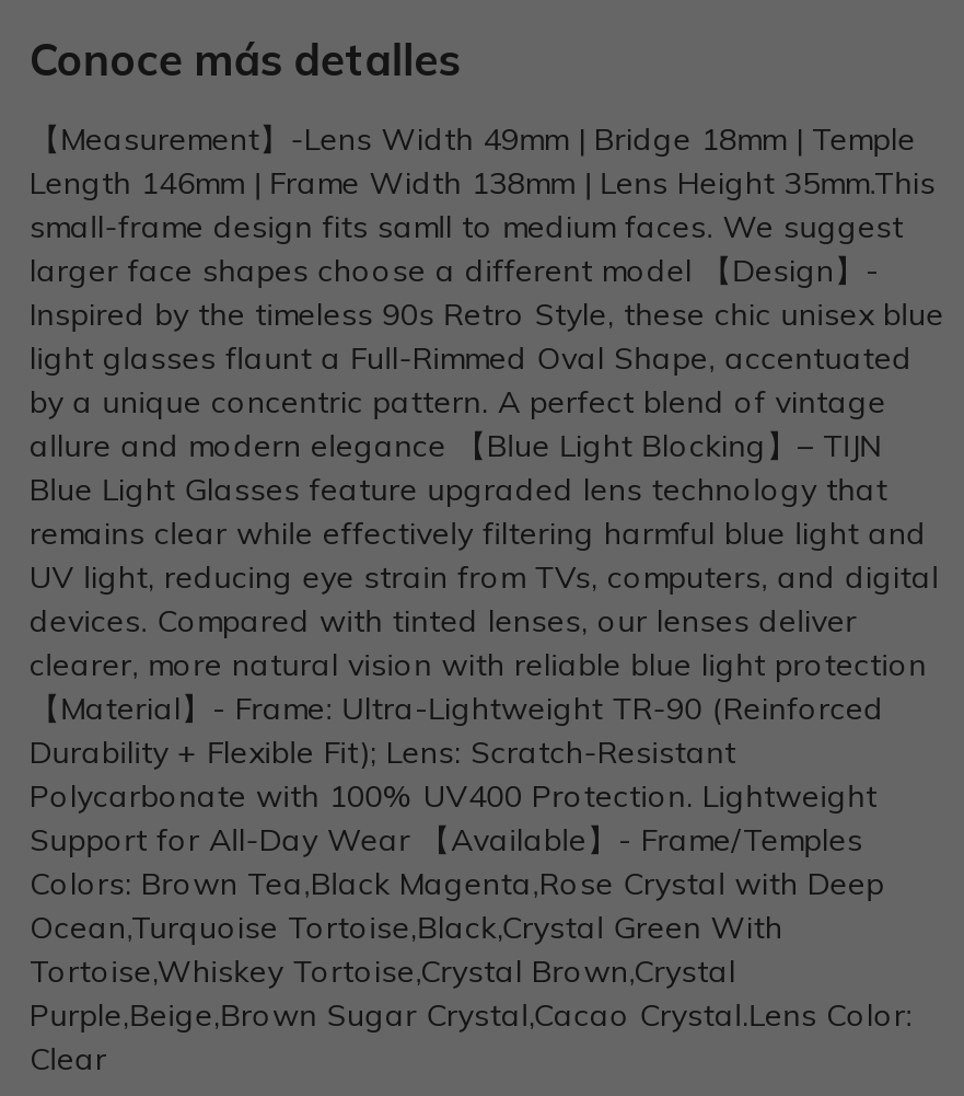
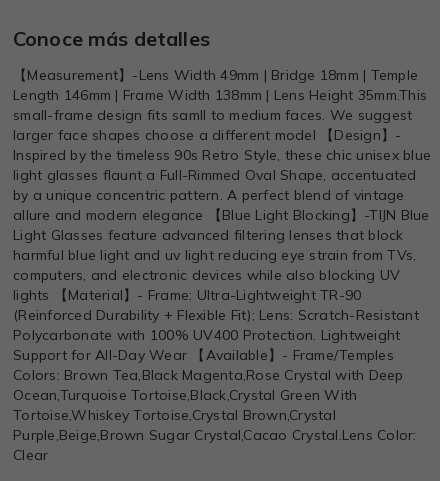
[30,425,939,771] allure and modern elegance 【Blue Light Blocking】– TIJN | Blue Light Glasses feature upgraded lens technology that | remains clear while effectively filtering harmful blue light and | UV light, reducing eye strain from TVs, computers, and digital | devices. Compared with tinted lenses, our lenses deliver | clearer, more natural vision with reliable blue light protection | 【Material】- Frame: Ultra-Lightweight TR-90 (Reinforced | Durability + Flexible Fit); Lens: Scratch-Resistant -> [13,205,429,323] allure and modern elegance 【Blue Light Blocking】-TIJN Blue | Light Glasses feature advanced filtering lenses that block | harmful blue light and uv light reducing eye strain from TVs, | computers, and electronic devices while also blocking UV | lights 【Material】- Frame: Ultra-Lightweight TR-90 | (Reinforced Durability + Flexible Fit); Lens: Scratch-Resistant

